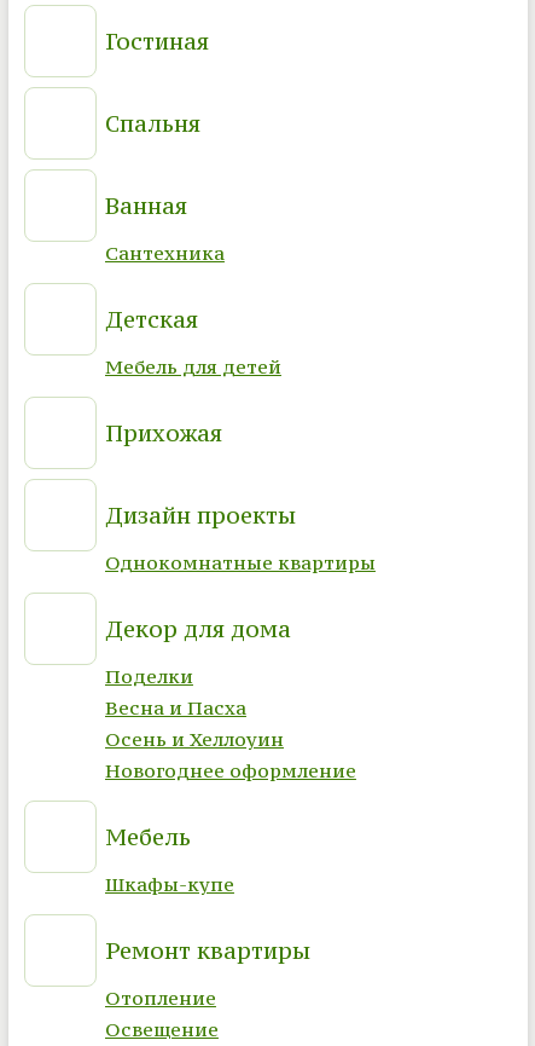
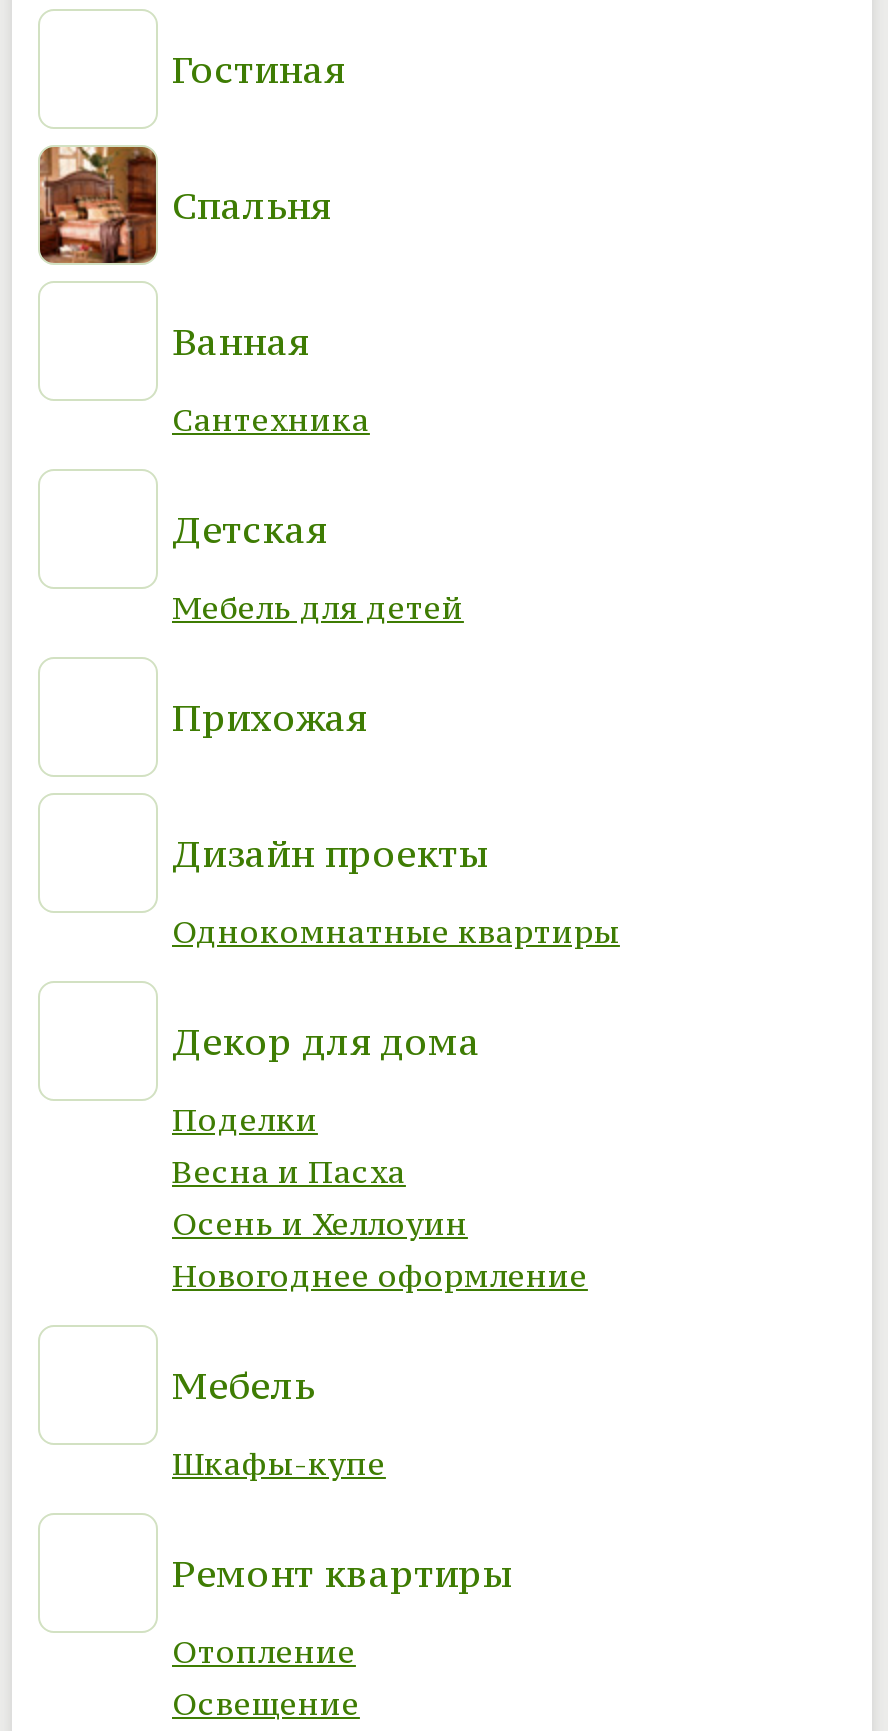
none -> [38,145,158,265] [image]

